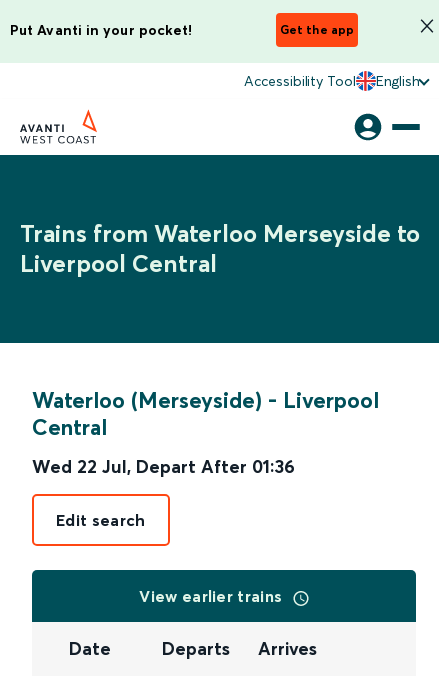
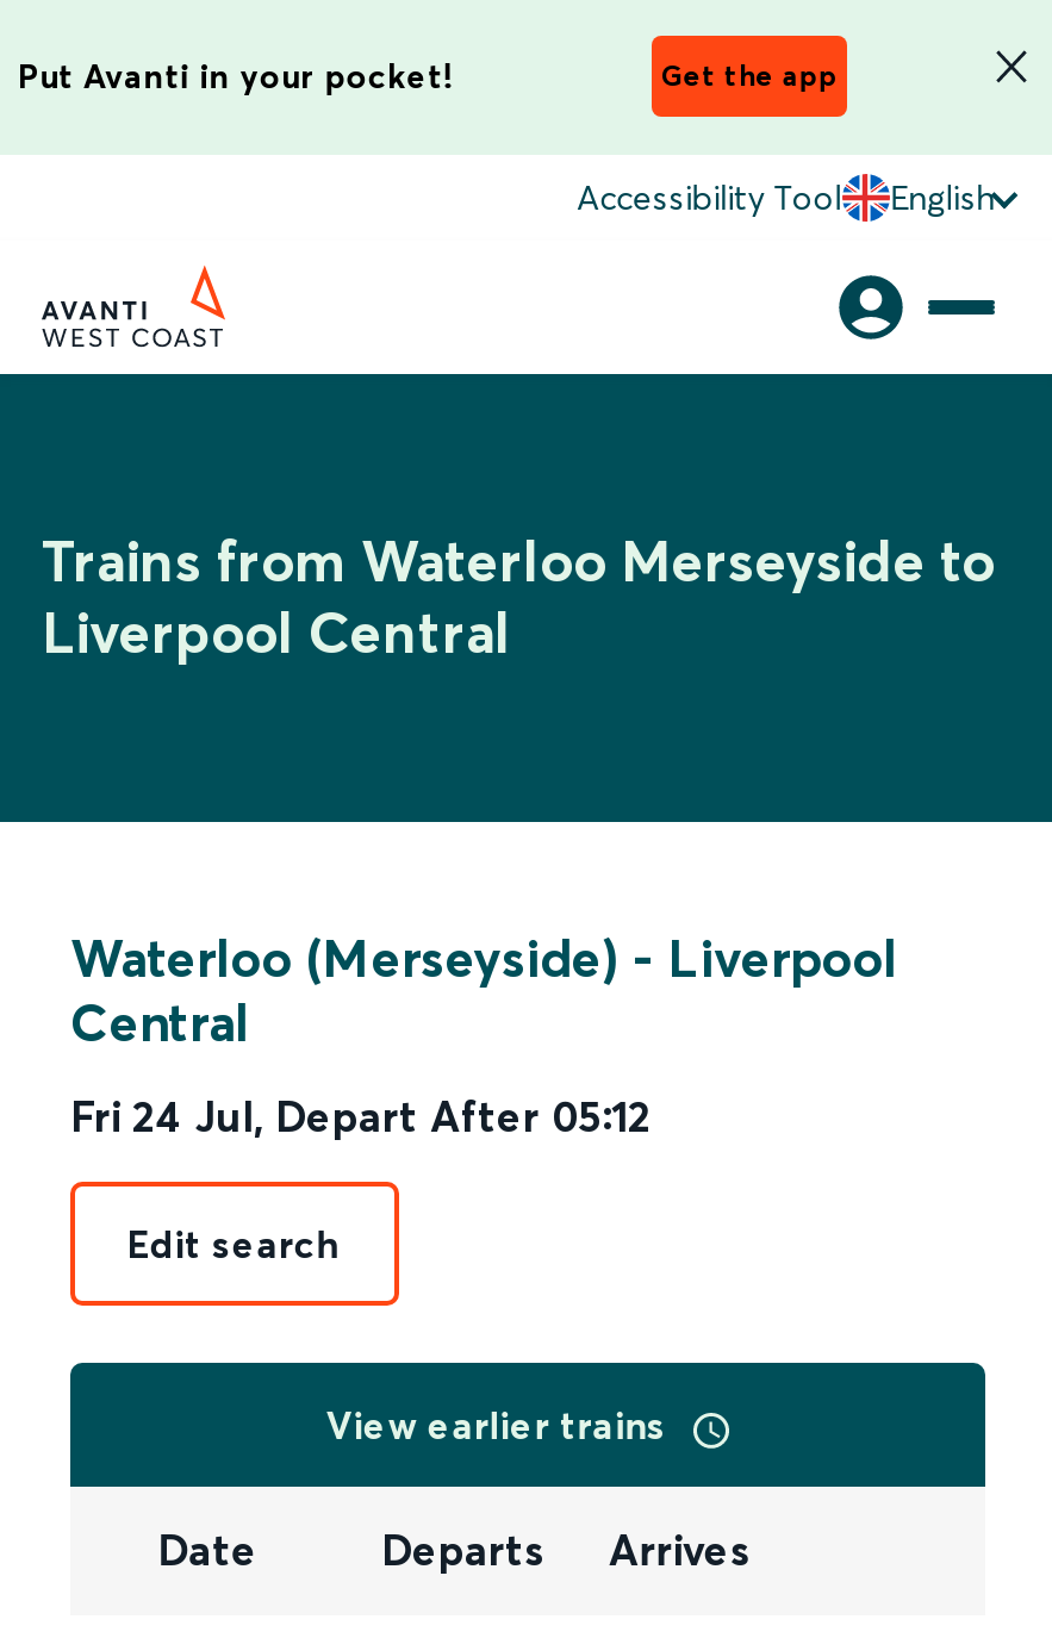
[32,455,295,478] Wed 22 Jul, Depart After 01:36 -> [70,1089,652,1144] Fri 24 Jul, Depart After 05:12

